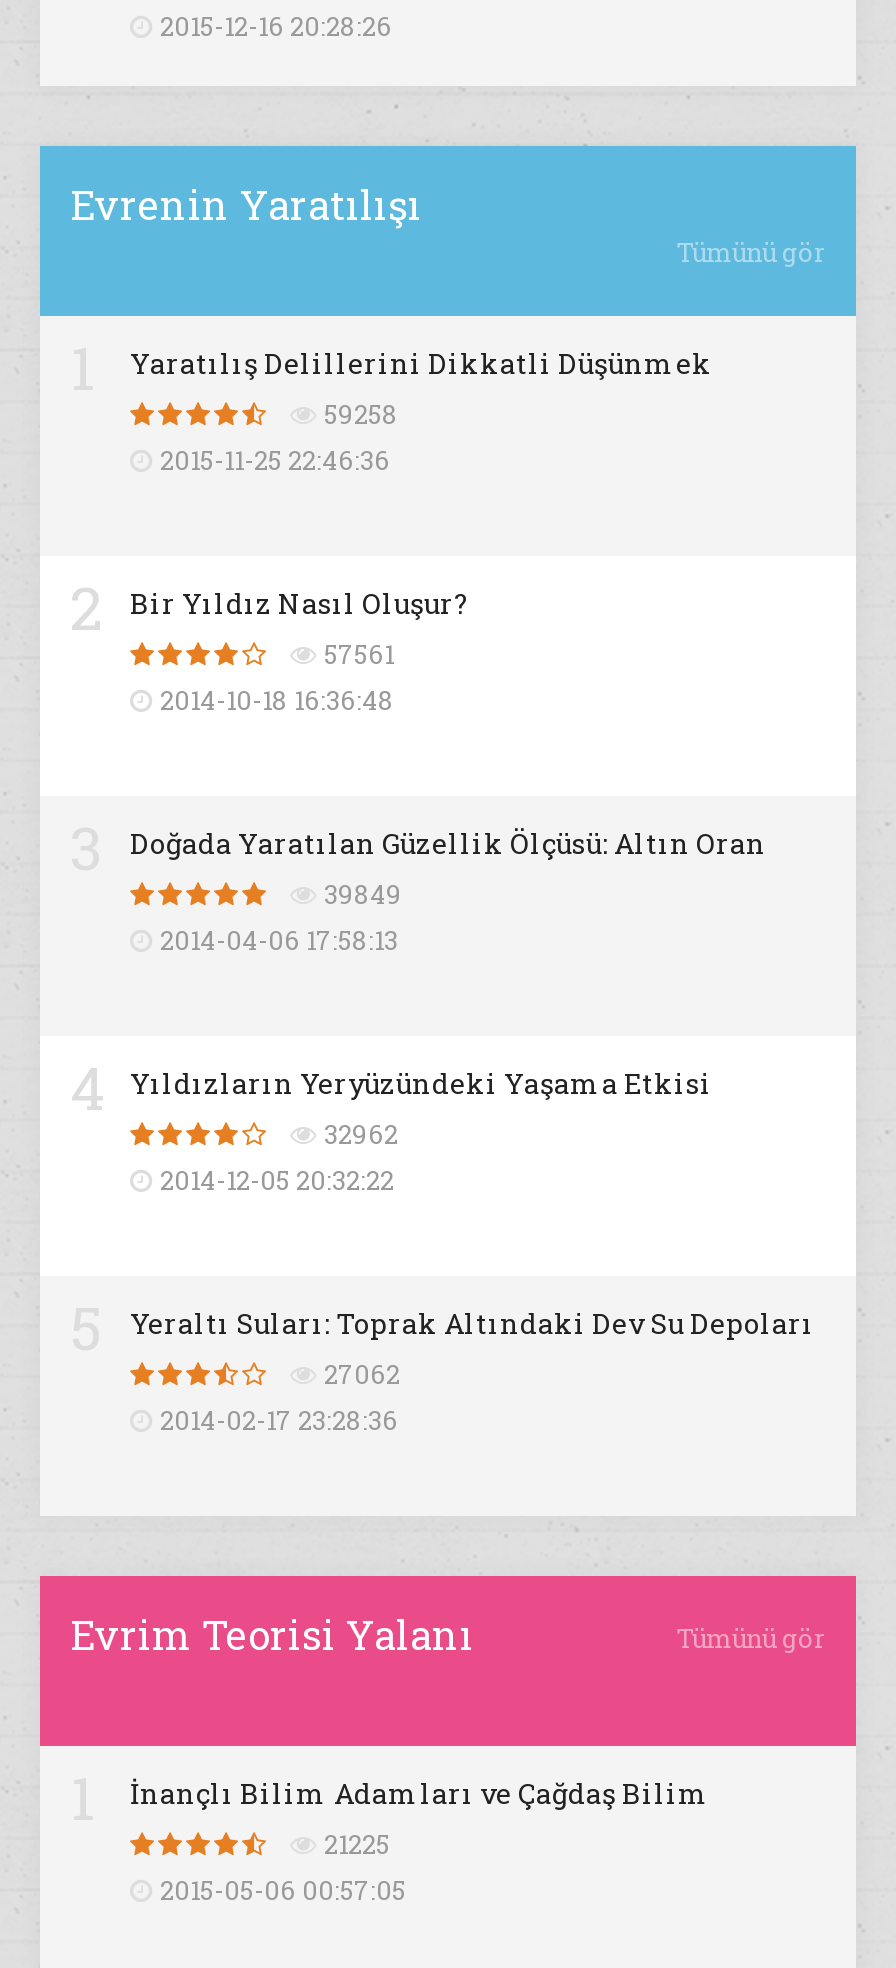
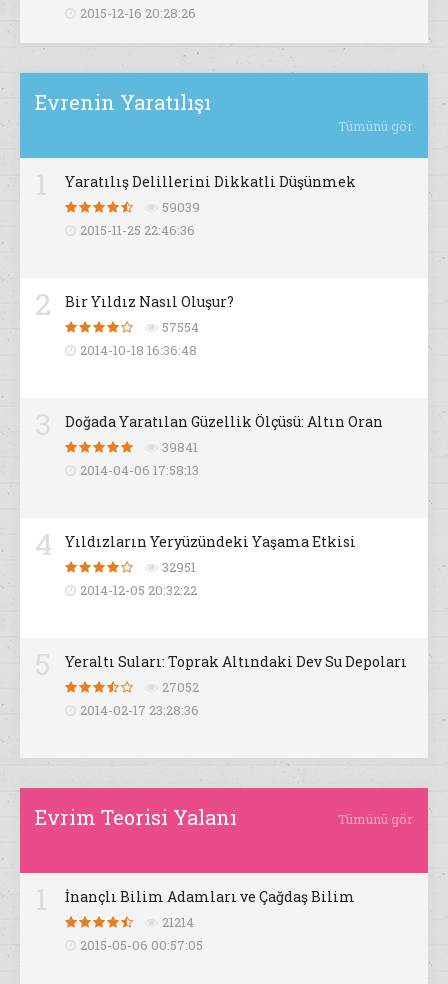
[324,396,398,432] 59258 -> [162,198,200,216] 59039
[324,636,394,672] 57561 -> [162,318,199,336] 57554
[324,876,402,912] 39849 -> [162,438,198,456] 39841
[324,1116,398,1152] 32962 -> [162,558,196,576] 32951
[324,1356,400,1392] 27062 -> [162,678,199,696] 27052
[324,1826,390,1862] 21225 -> [162,913,194,931] 21214

